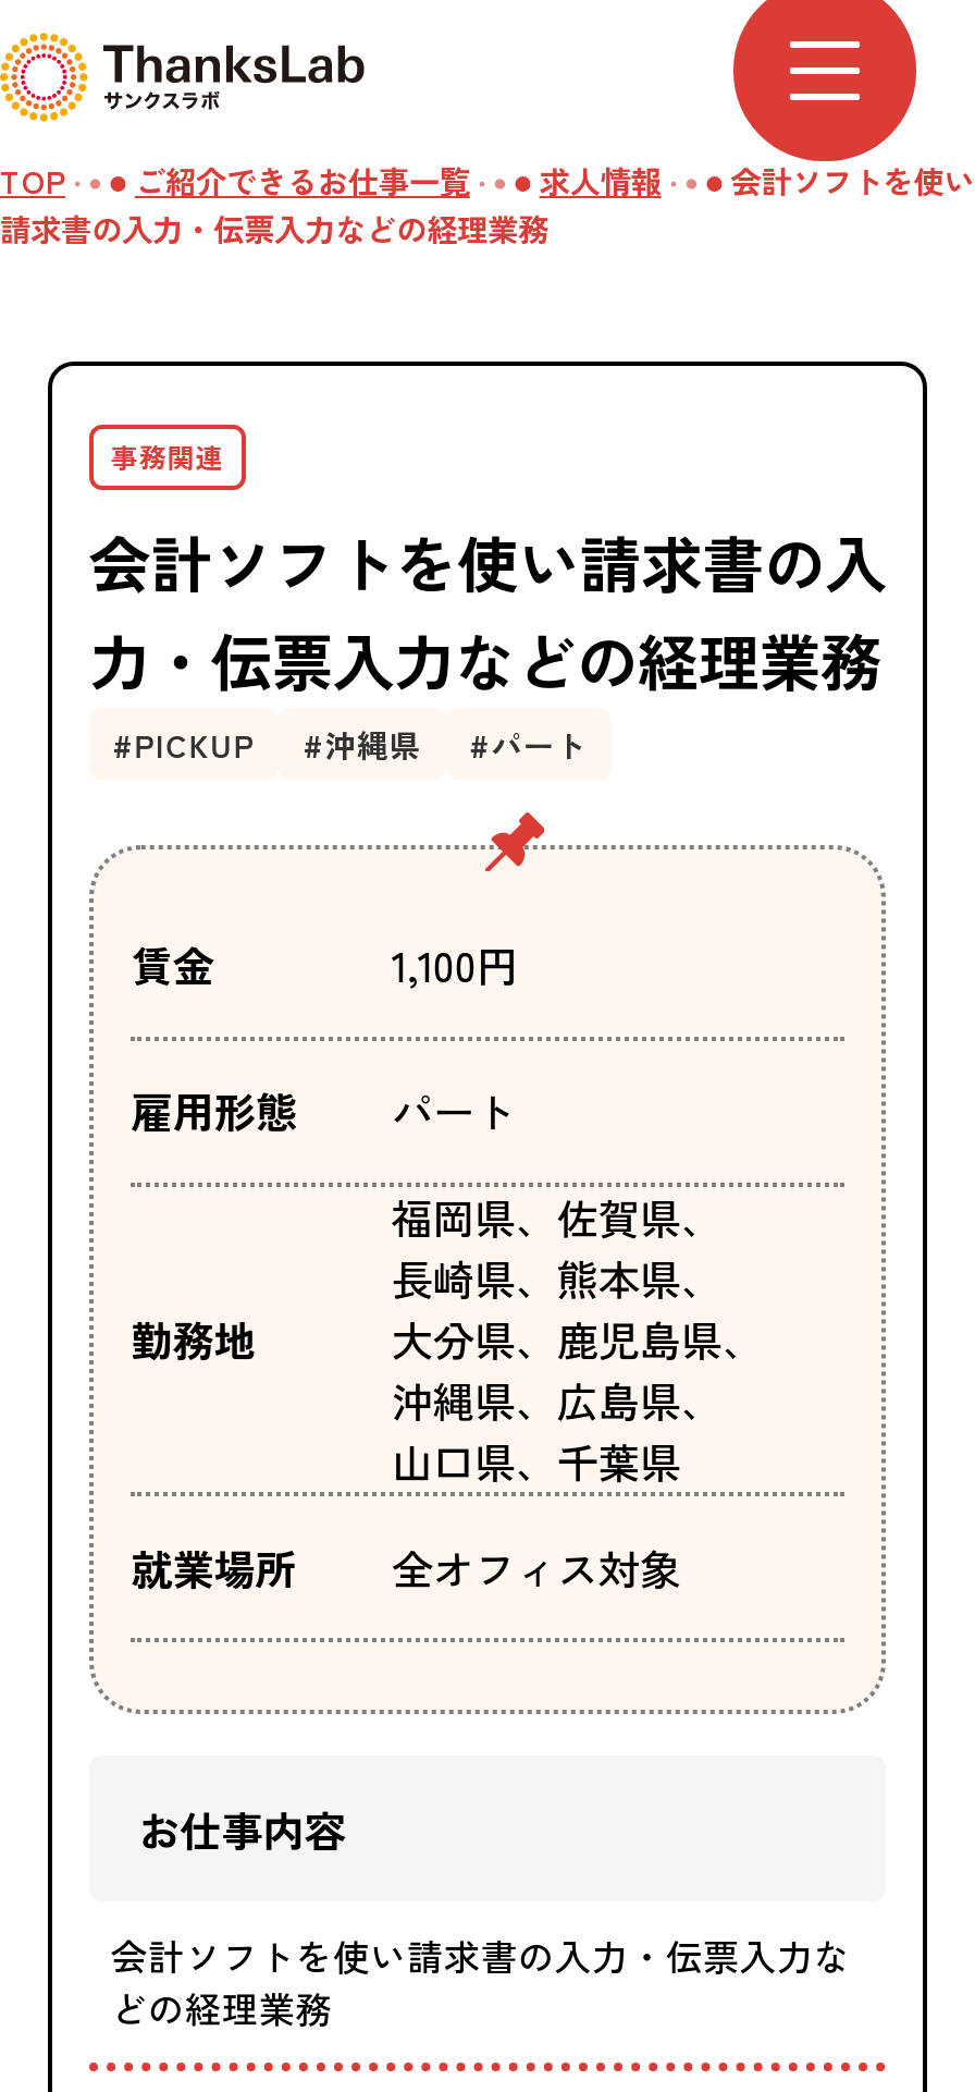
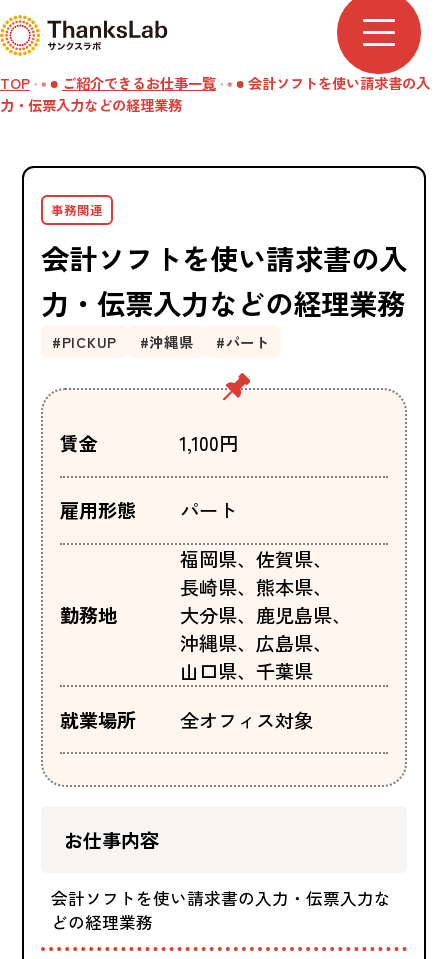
[0,156,974,250] 求人情報 | 会計ソフトを使い | 請求書の入力・伝票入力などの経理業務 -> [0,72,430,115] 会計ソフトを使い請求書の入 | 力・伝票入力などの経理業務

